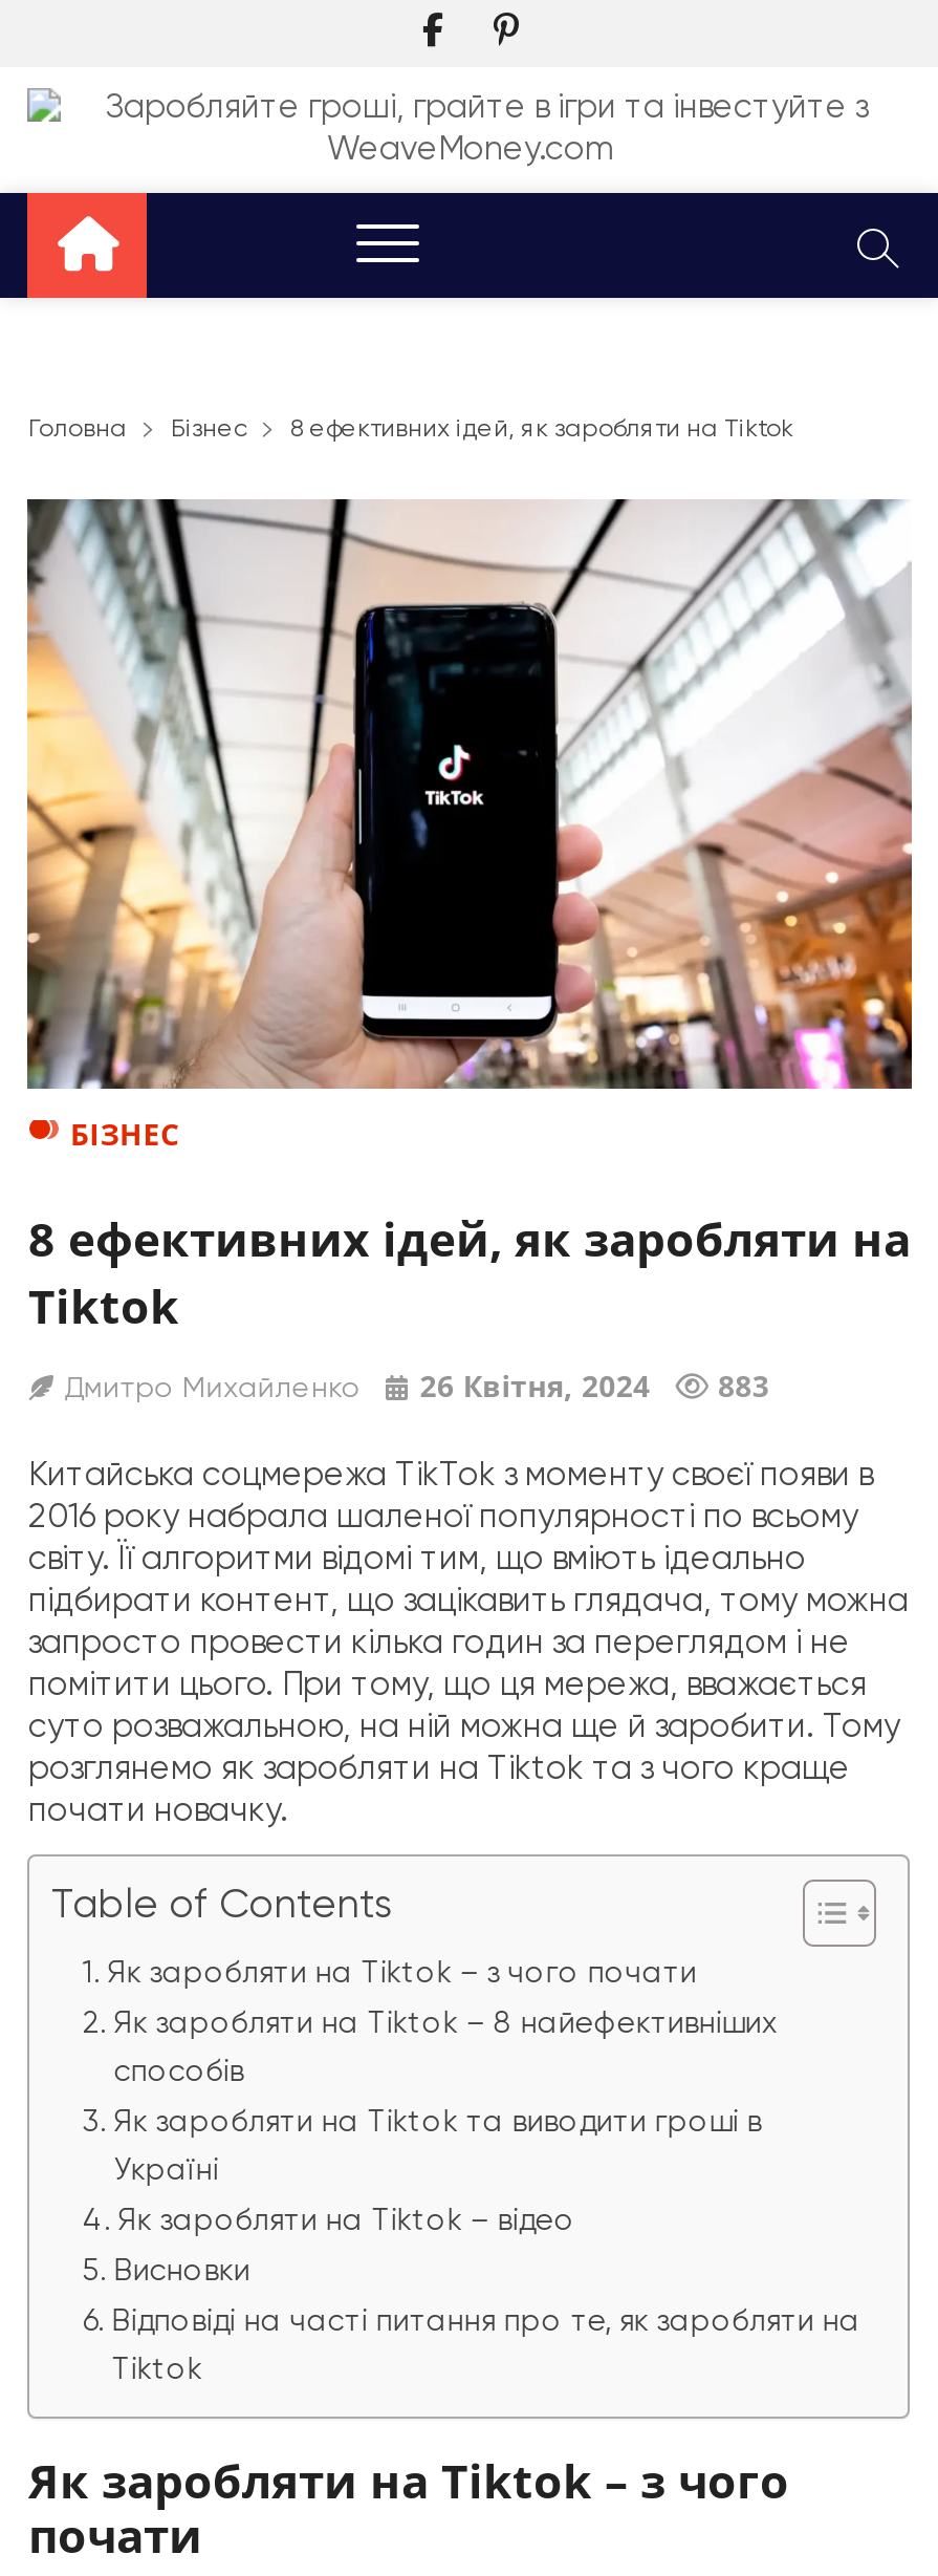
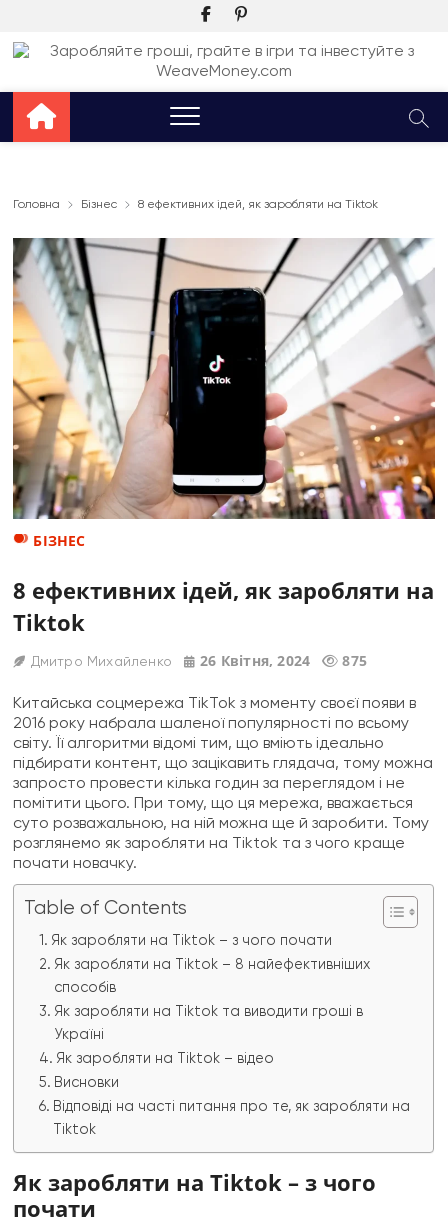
[420,1365,769,1405] 26 Квітня, 2024 883 -> [200,651,367,670] 26 Квітня, 2024 875

